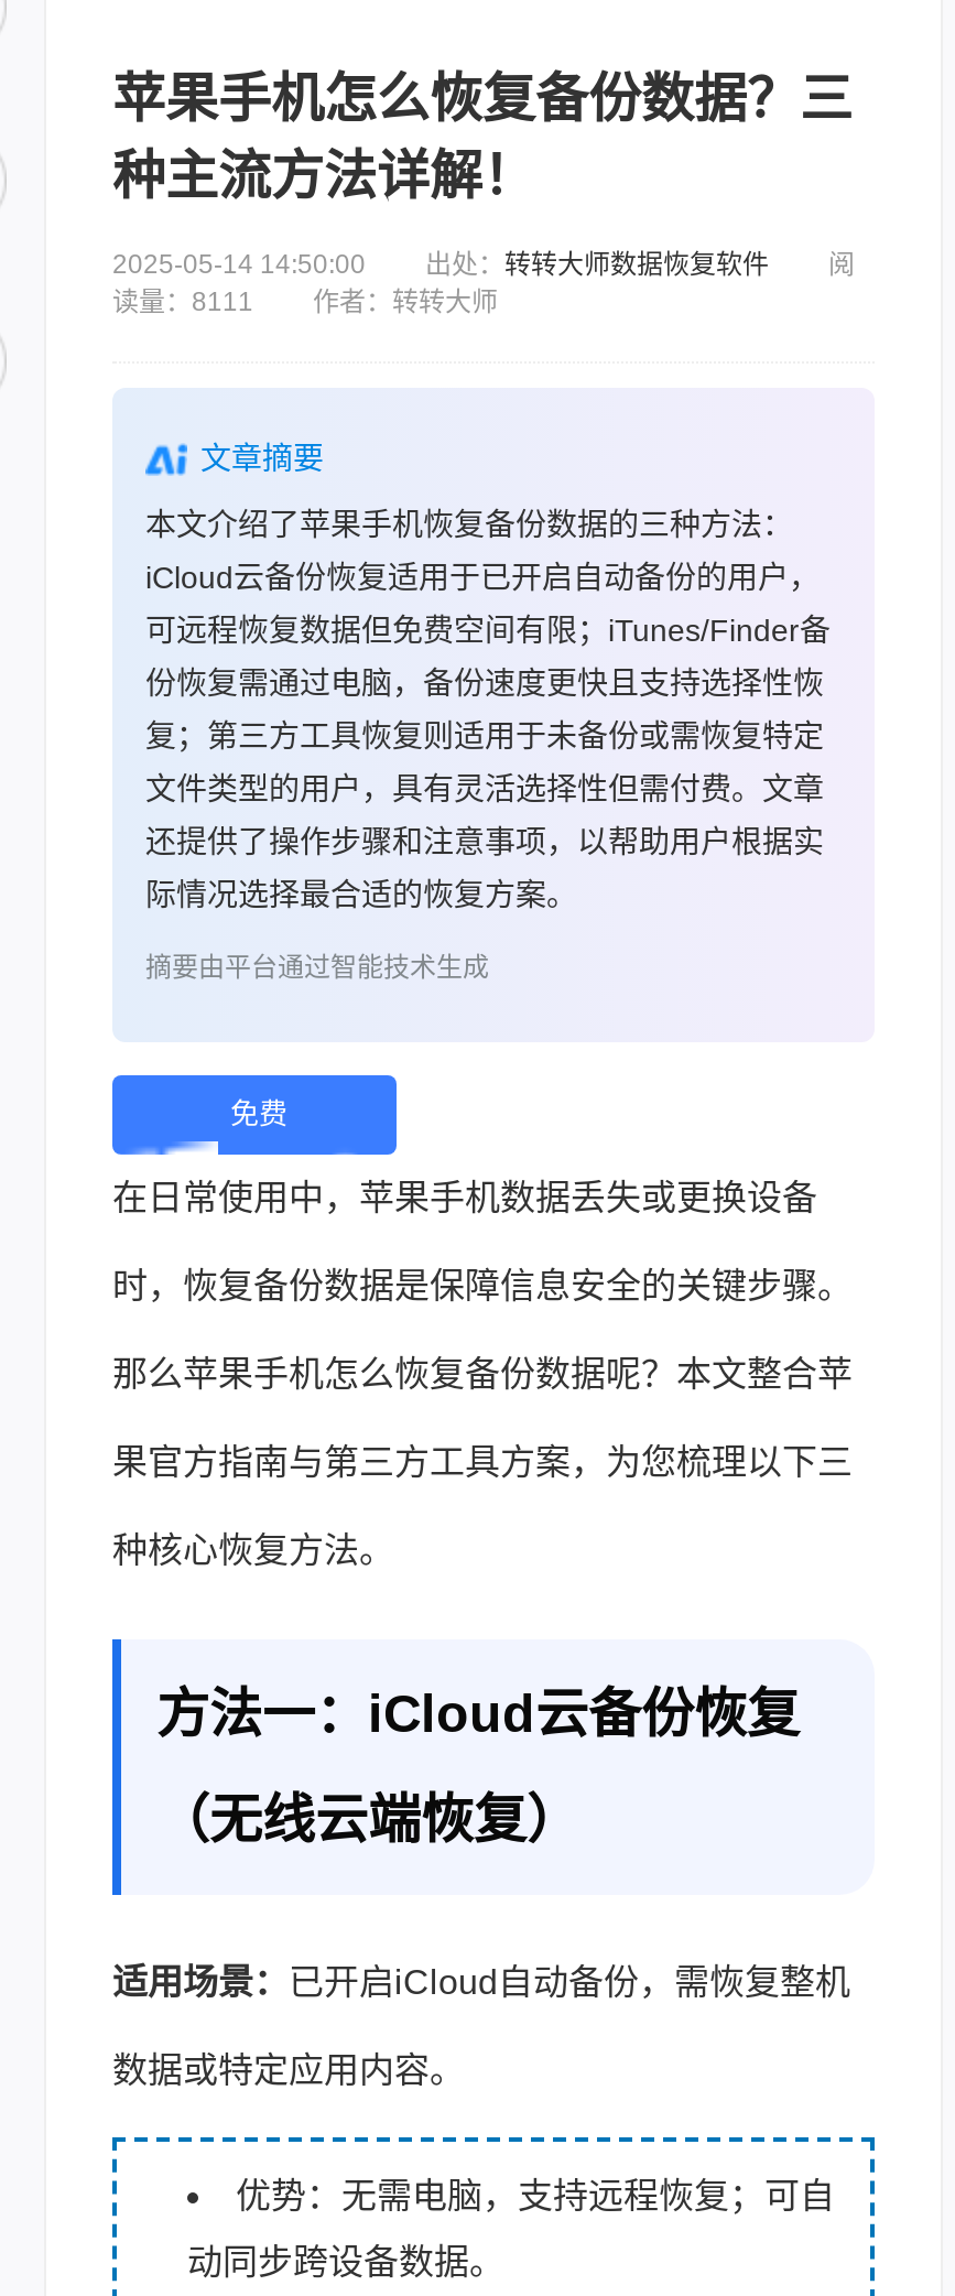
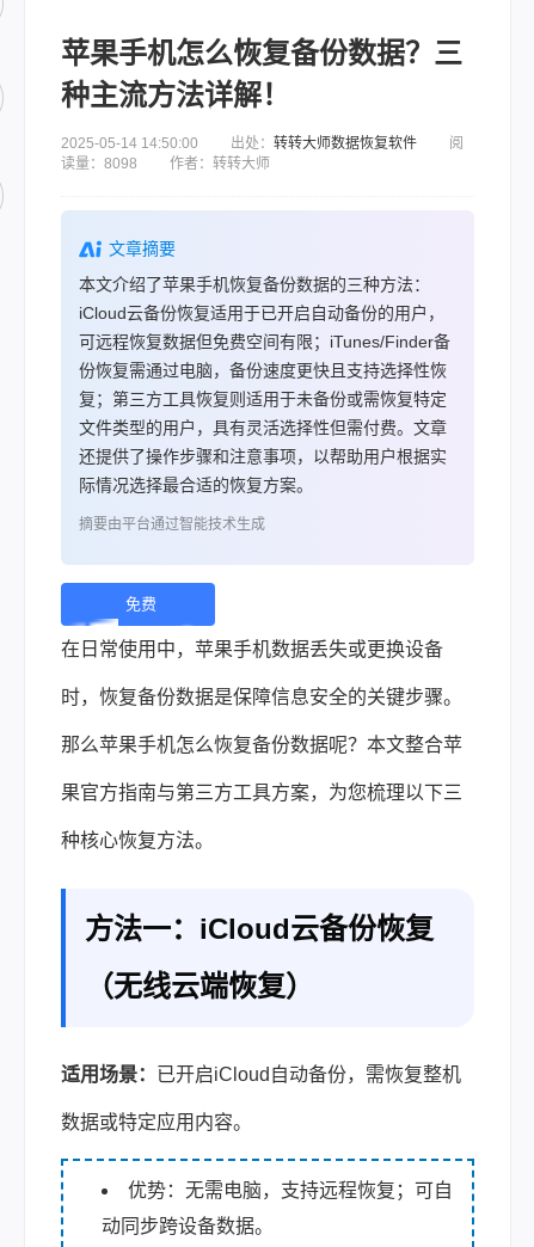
[112,286,498,317] 读量：8111 作者：转转大师 -> [61,155,270,172] 读量：8098 作者：转转大师

